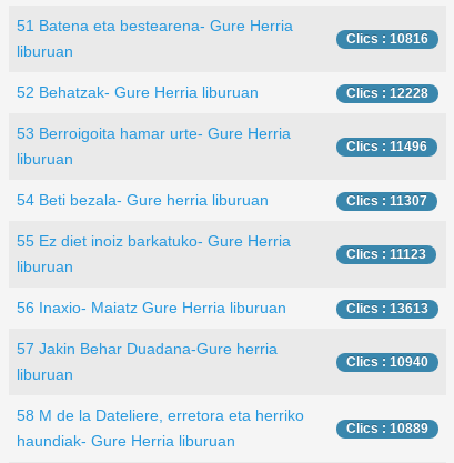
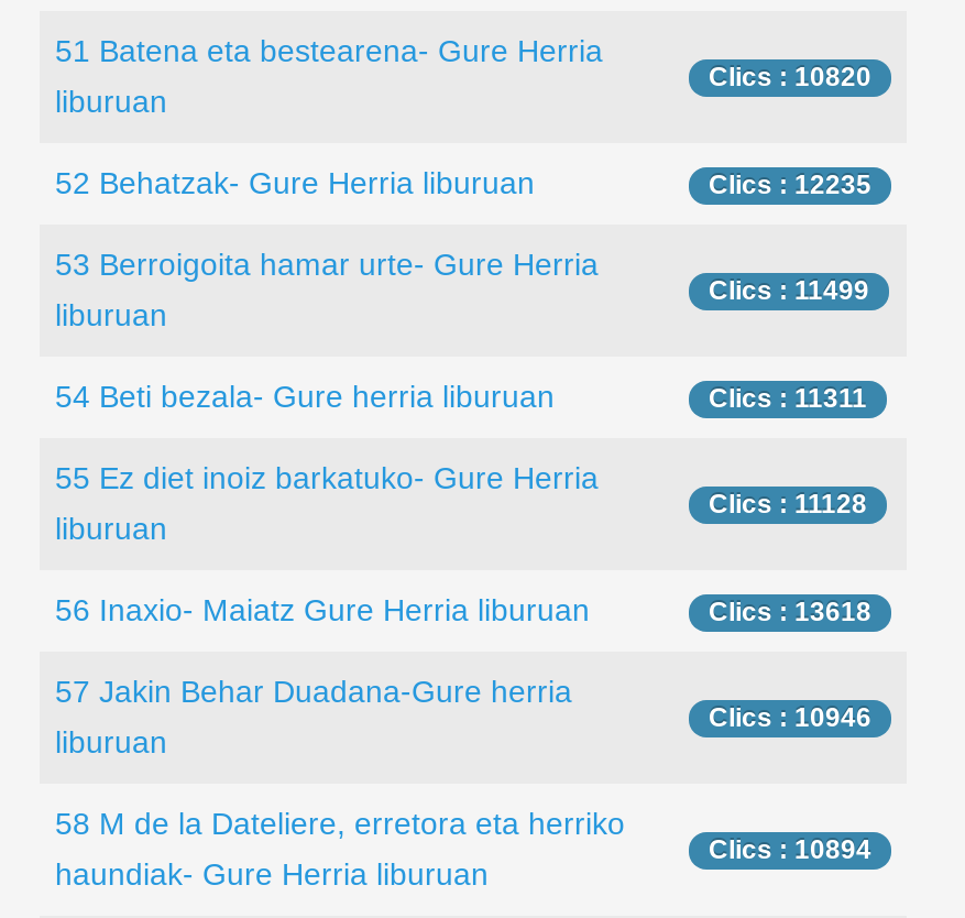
[346,31,428,47] Clics : 10816 -> [709,62,871,92] Clics : 10820
[346,85,428,101] Clics : 12228 -> [709,170,871,200] Clics : 12235
[346,139,427,154] Clics : 11496 -> [709,275,869,306] Clics : 11499
[346,193,427,209] Clics : 11307 -> [709,383,867,414] Clics : 11311
[346,246,426,262] Clics : 11123 -> [709,489,867,520] Clics : 11128
[346,301,428,316] Clics : 13613 -> [709,597,871,627] Clics : 13618
[346,354,428,370] Clics : 10940 -> [709,702,871,733] Clics : 10946
[346,421,428,436] Clics : 10889 -> [709,834,871,865] Clics : 10894

